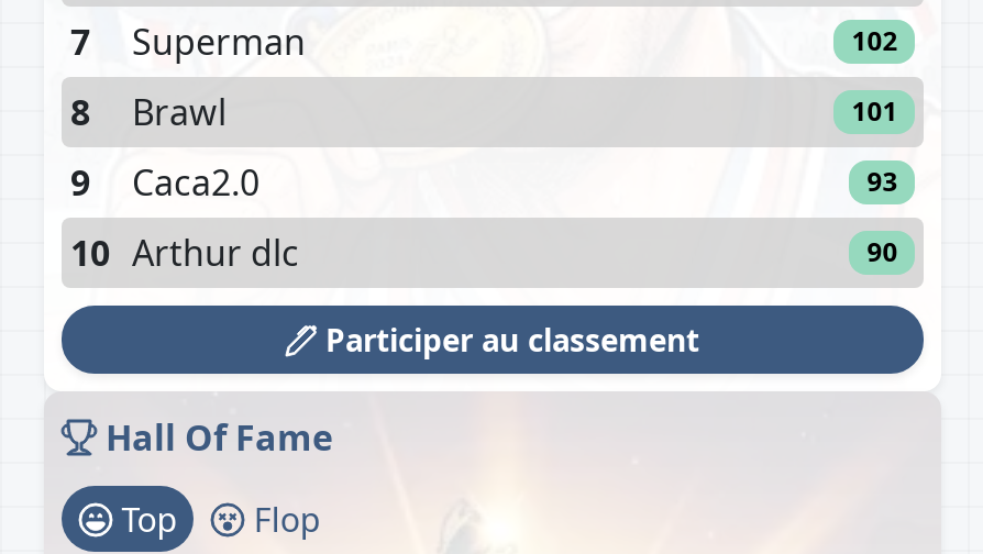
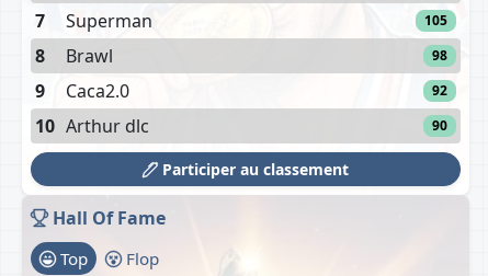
[851,22,898,59] 102 -> [425,11,448,30] 105
[851,92,898,130] 101 -> [432,46,448,65] 98
[867,163,898,200] 93 -> [432,81,448,100] 92

